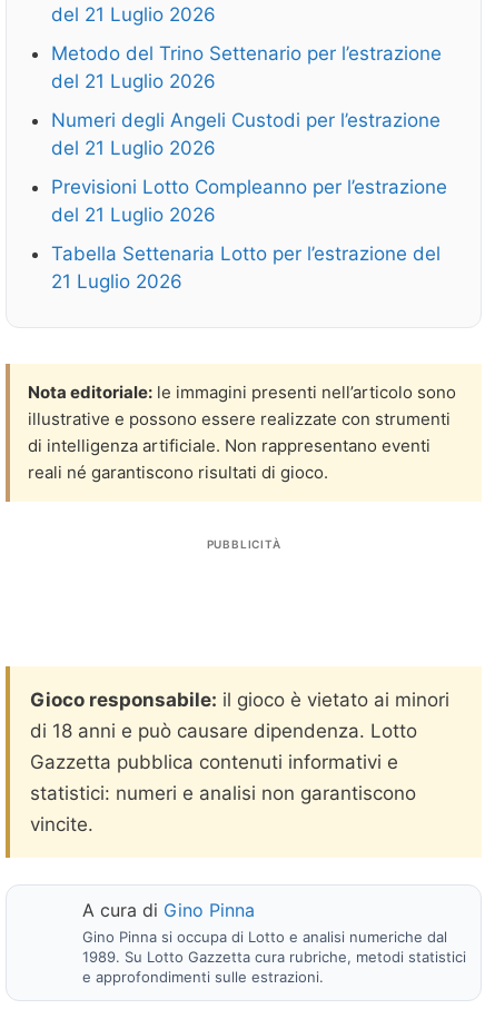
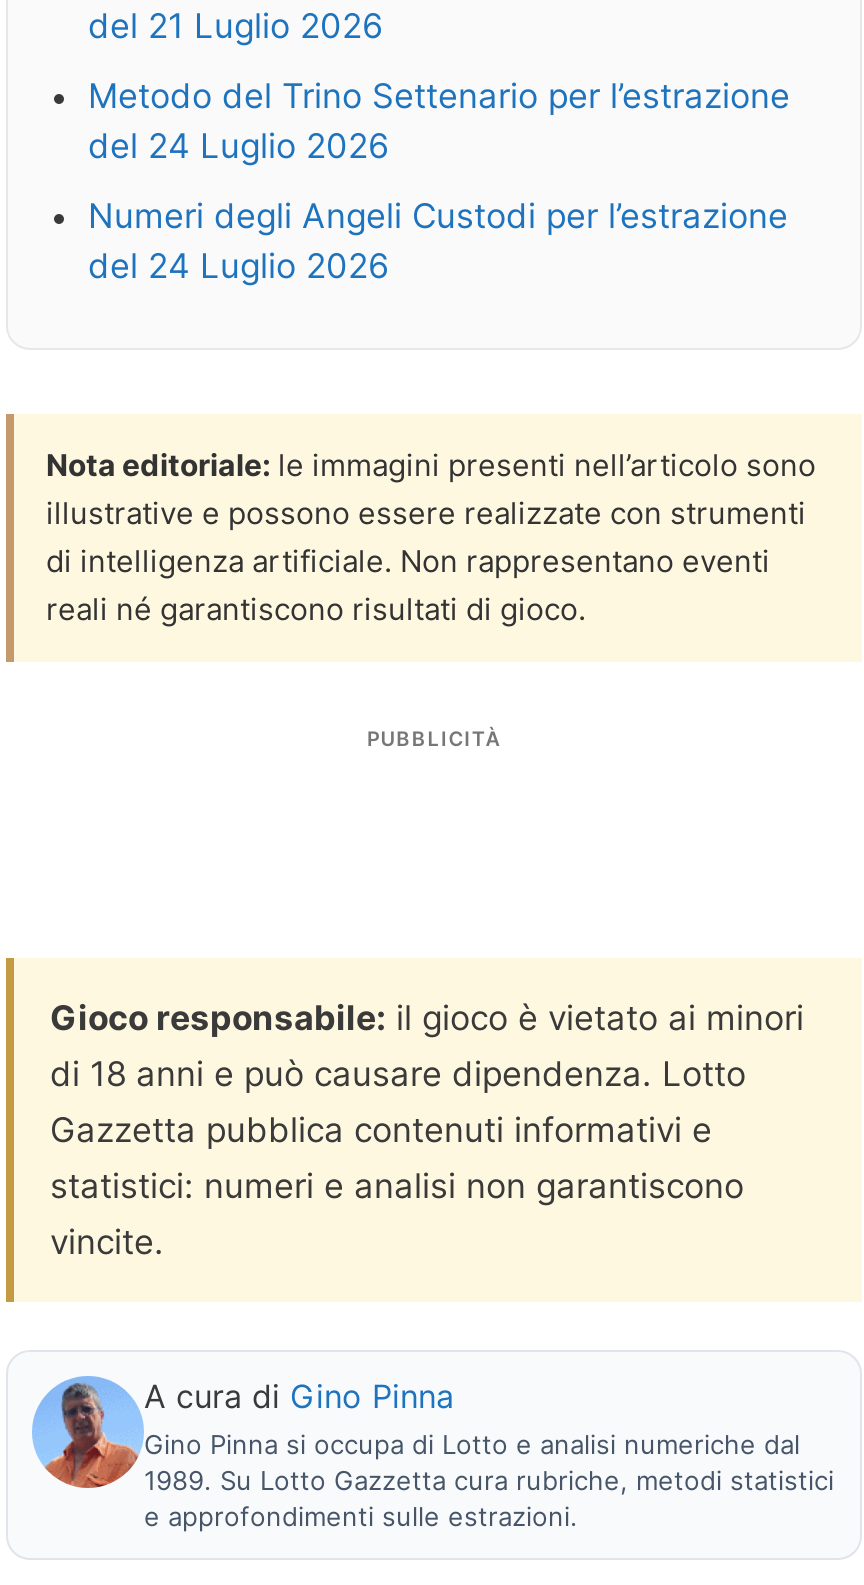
[51,70,216,92] del 21 Luglio 2026 -> [88,126,390,166] del 24 Luglio 2026
[51,137,447,293] del 21 Luglio 2026 | Previsioni Lotto Compleanno per l’estrazione | del 21 Luglio 2026 | Tabella Settenaria Lotto per l’estrazione del | 21 Luglio 2026 -> [88,246,390,286] del 24 Luglio 2026
none -> [30,1374,146,1490] [image]

